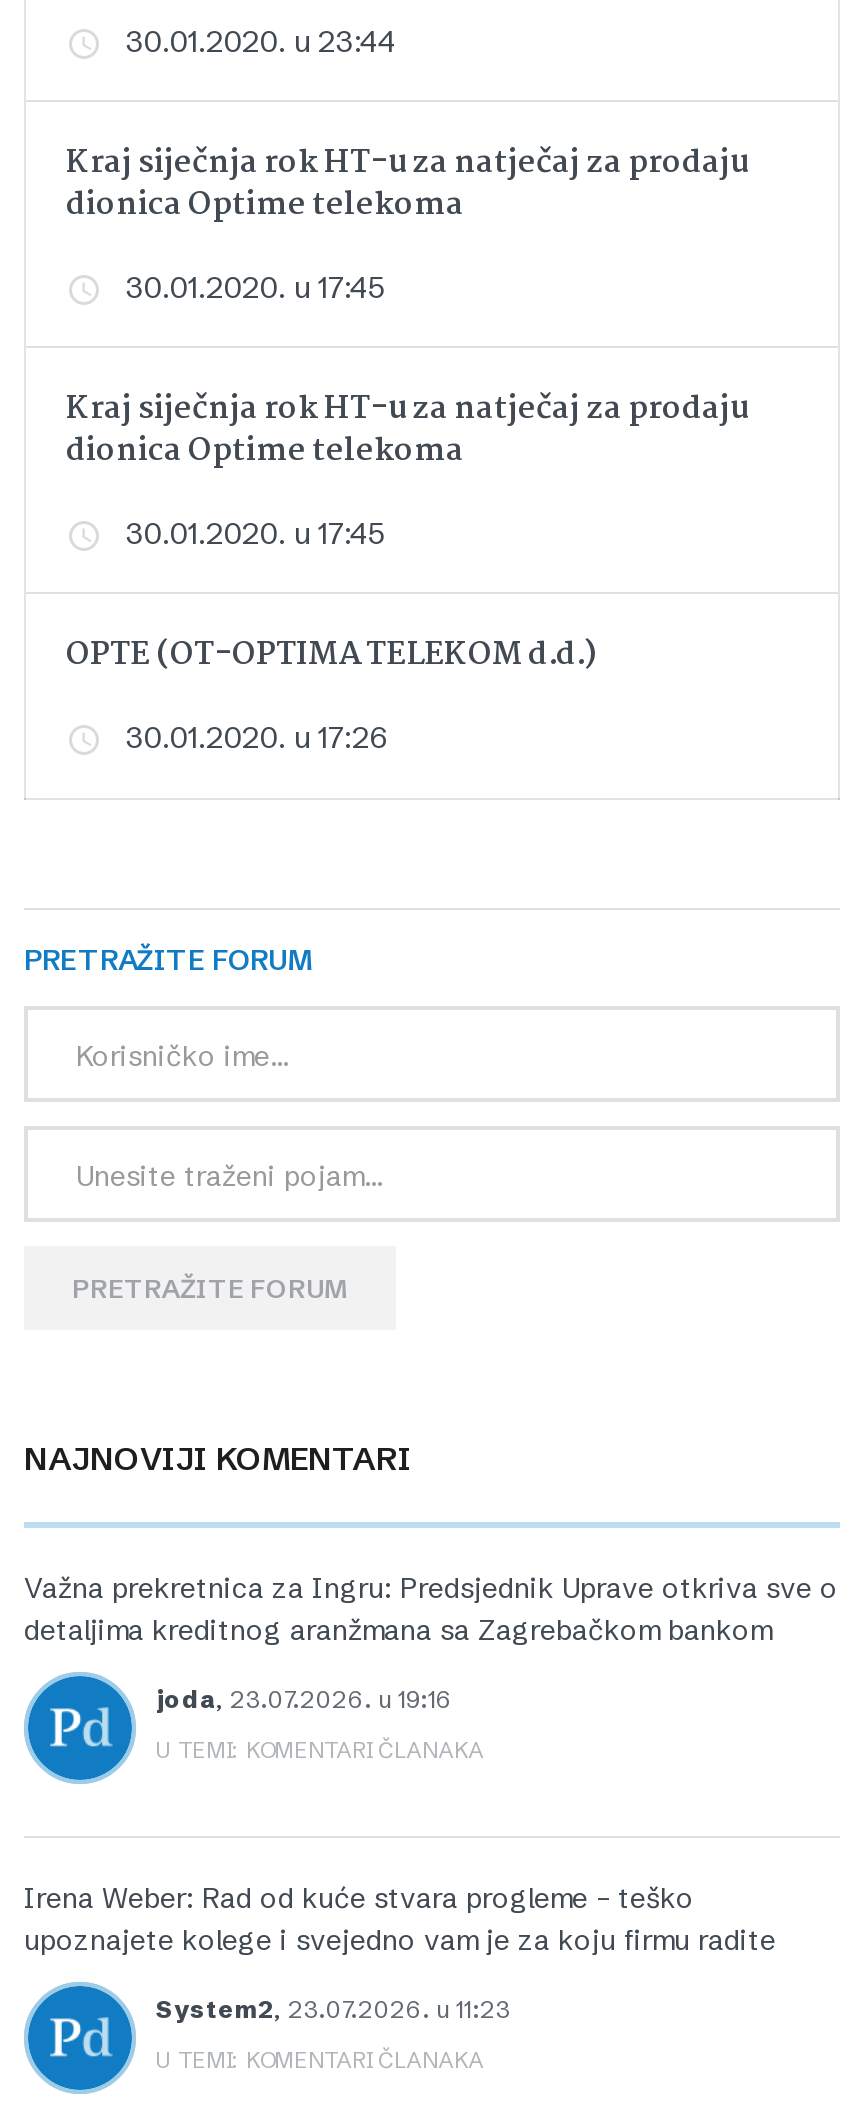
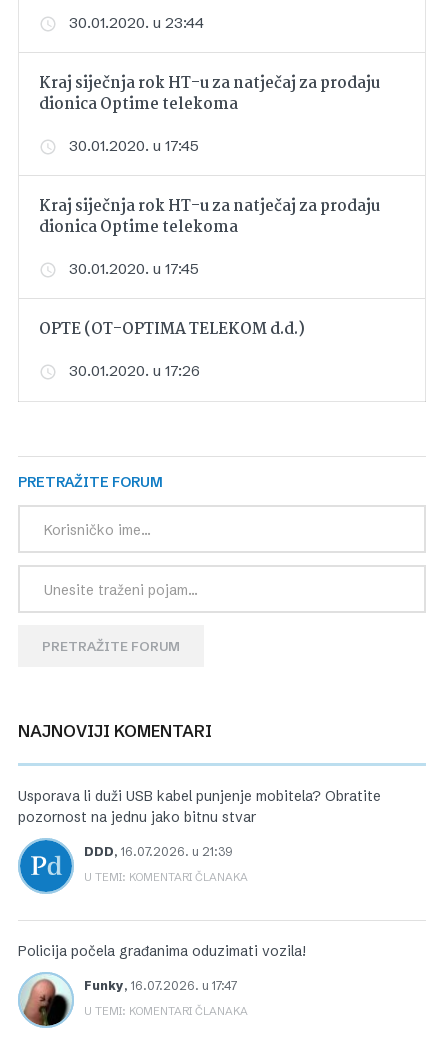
[24,1570,838,1648] Važna prekretnica za Ingru: Predsjednik Uprave otkriva sve o | detaljima kreditnog aranžmana sa Zagrebačkom bankom -> [18,787,381,826] Usporava li duži USB kabel punjenje mobitela? Obratite | pozornost na jednu jako bitnu stvar
[156,1684,452,1714] joda, 23.07.2026. u 19:16 -> [84,844,232,859] DDD, 16.07.2026. u 21:39
[24,1880,776,1958] Irena Weber: Rad od kuće stvara progleme – teško | upoznajete kolege i svejedno vam je za koju firmu radite -> [18,942,306,960] Policija počela građanima oduzimati vozila!
[26,1984,510,2092] [image] | System2, 23.07.2026. u 11:23 -> [20,978,237,1027] [image] | Funky, 16.07.2026. u 17:47

